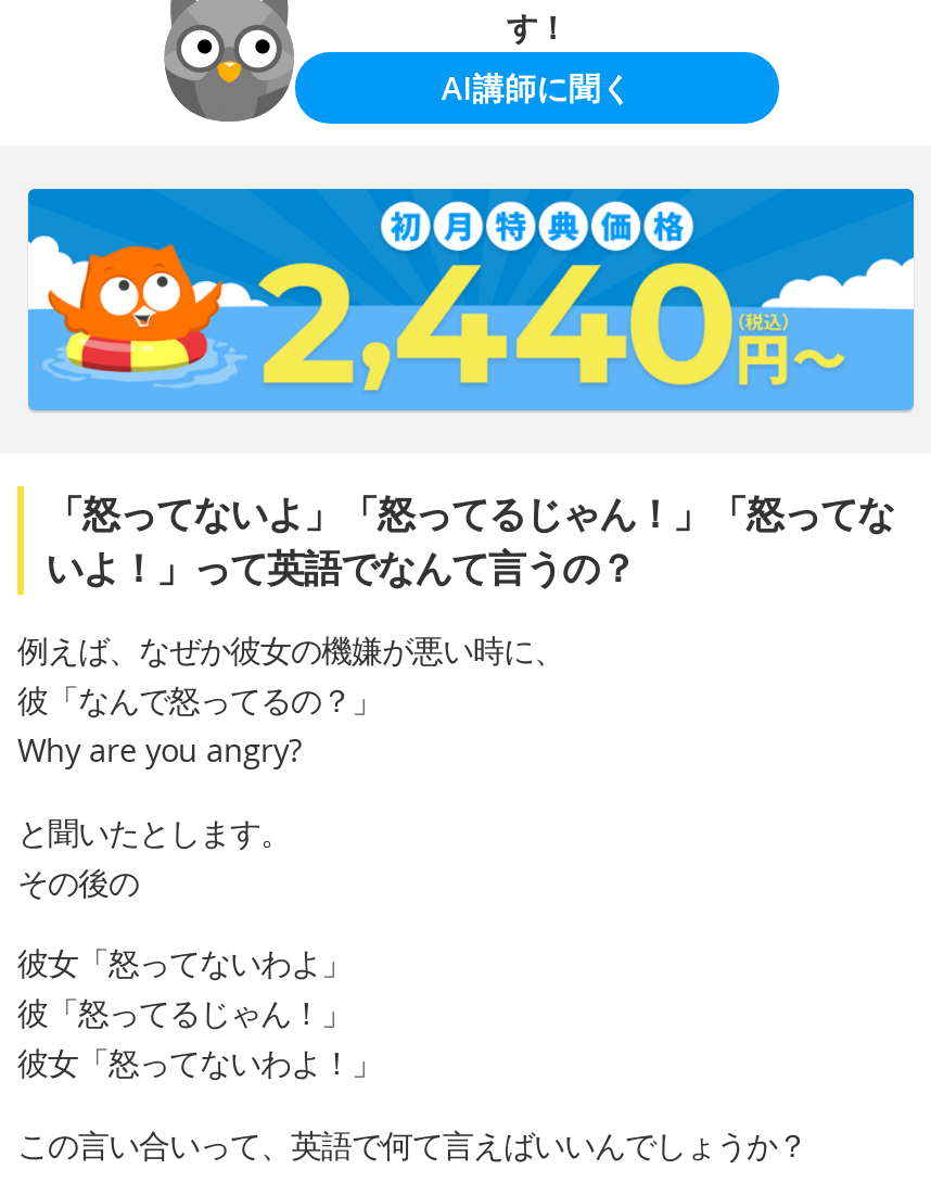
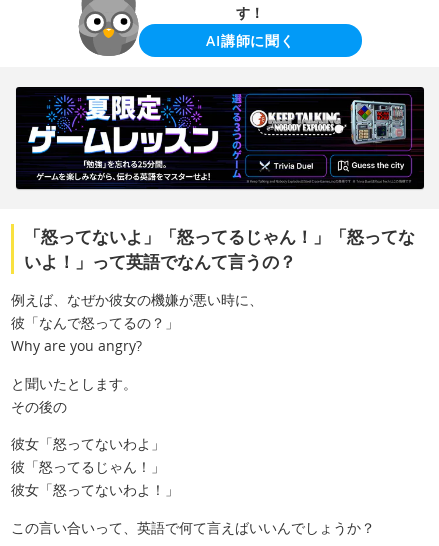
[26,187,916,412] [image] -> [15,86,425,190] [image]

